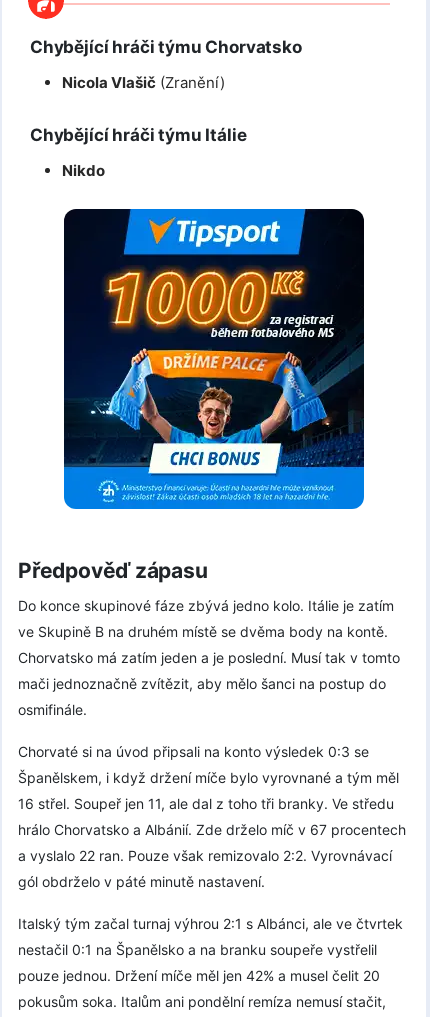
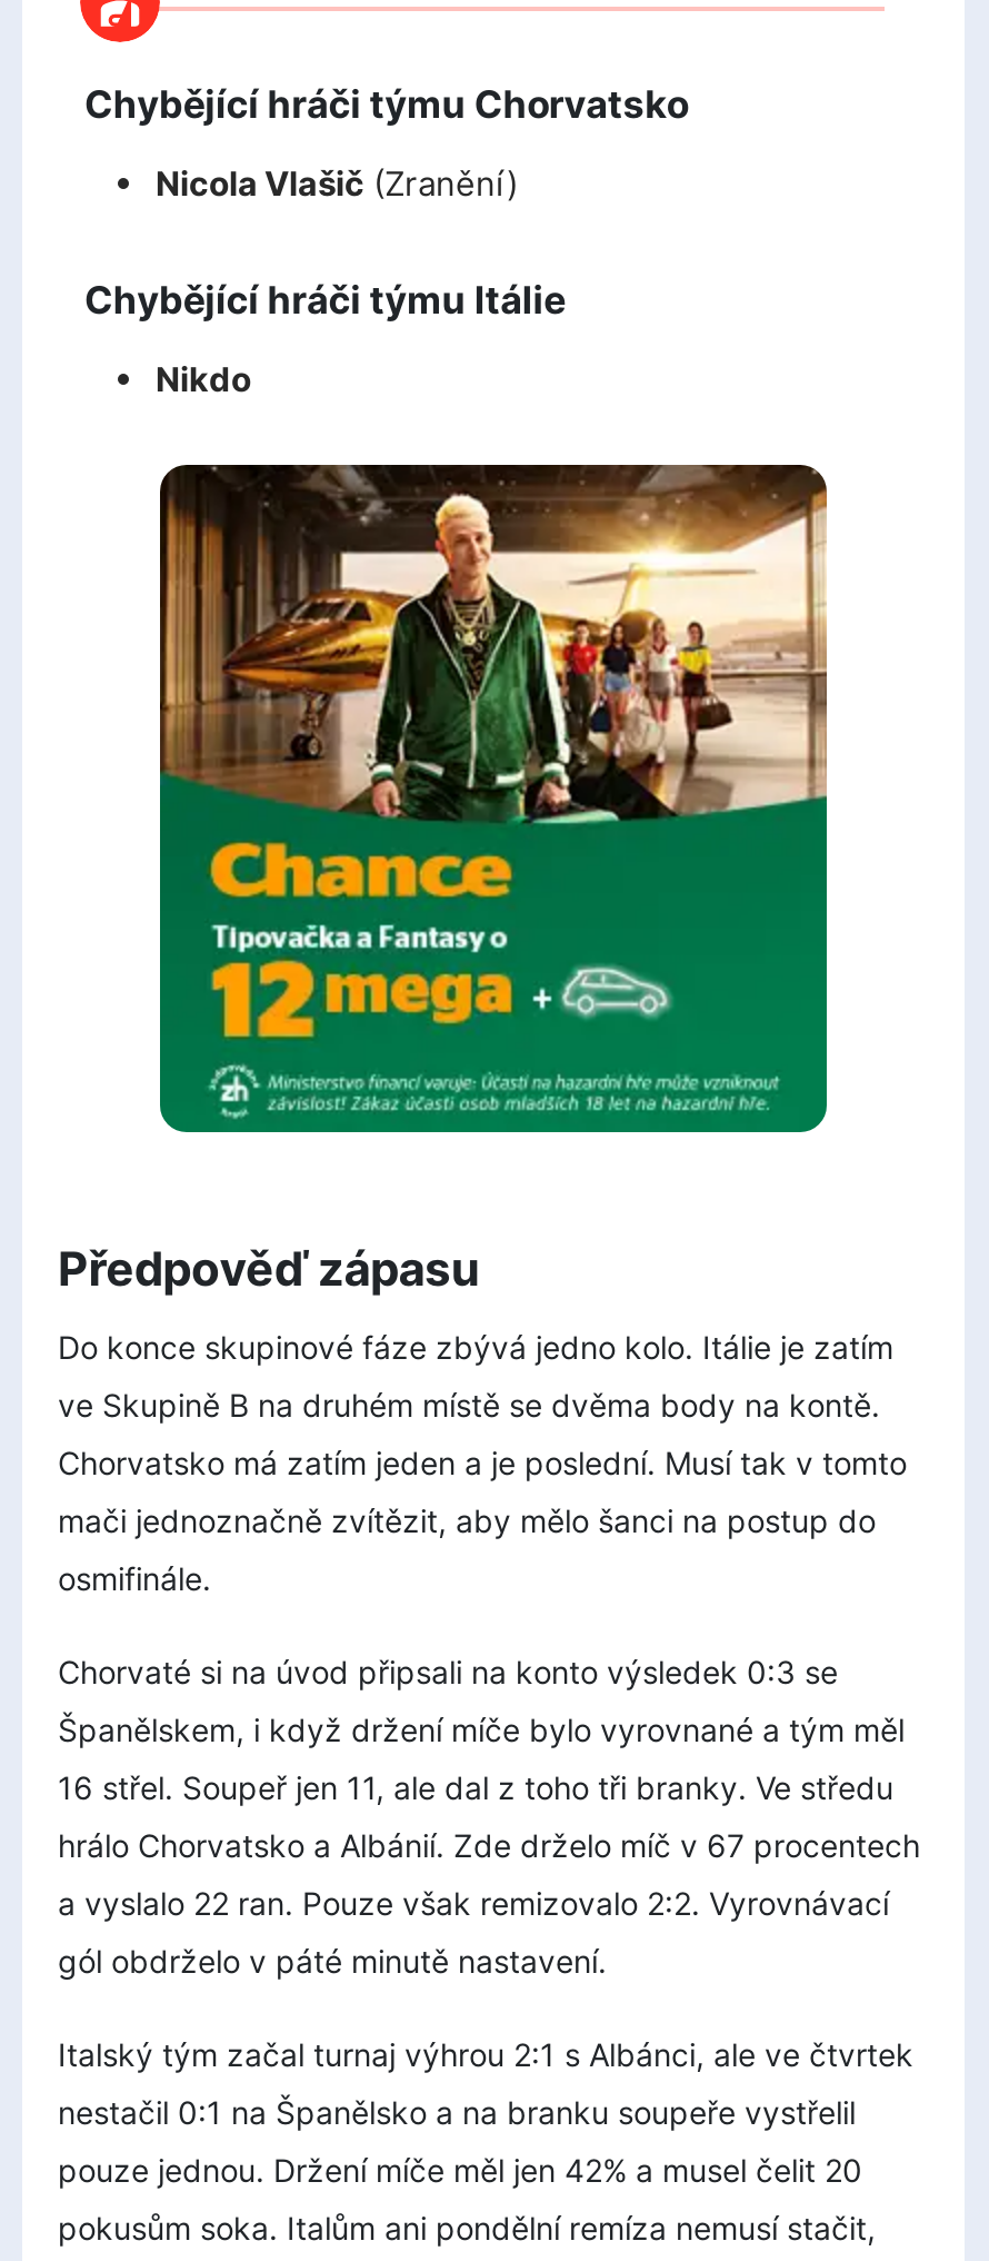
[63,208,365,510] [image] -> [158,463,829,1134] [image]

